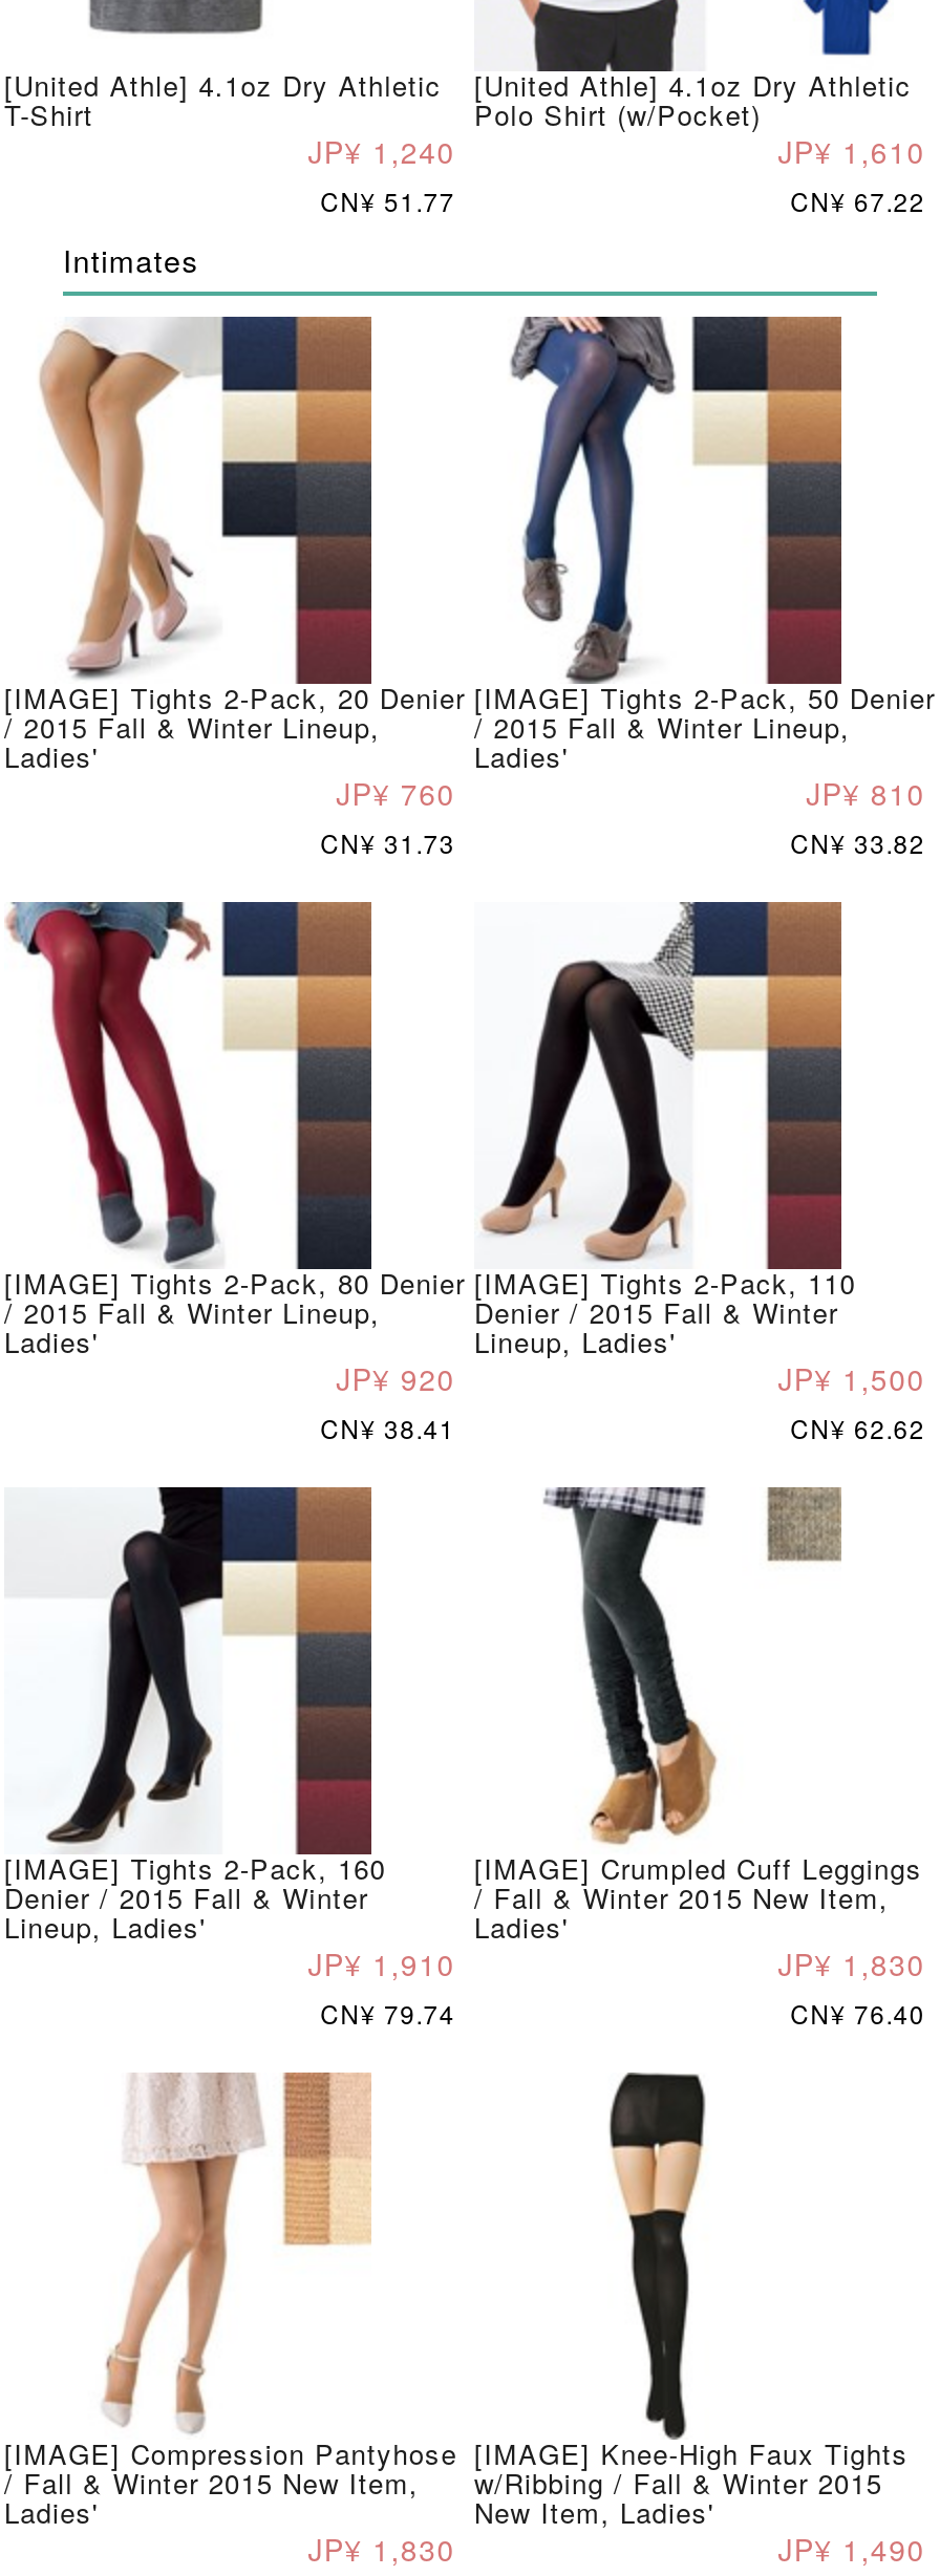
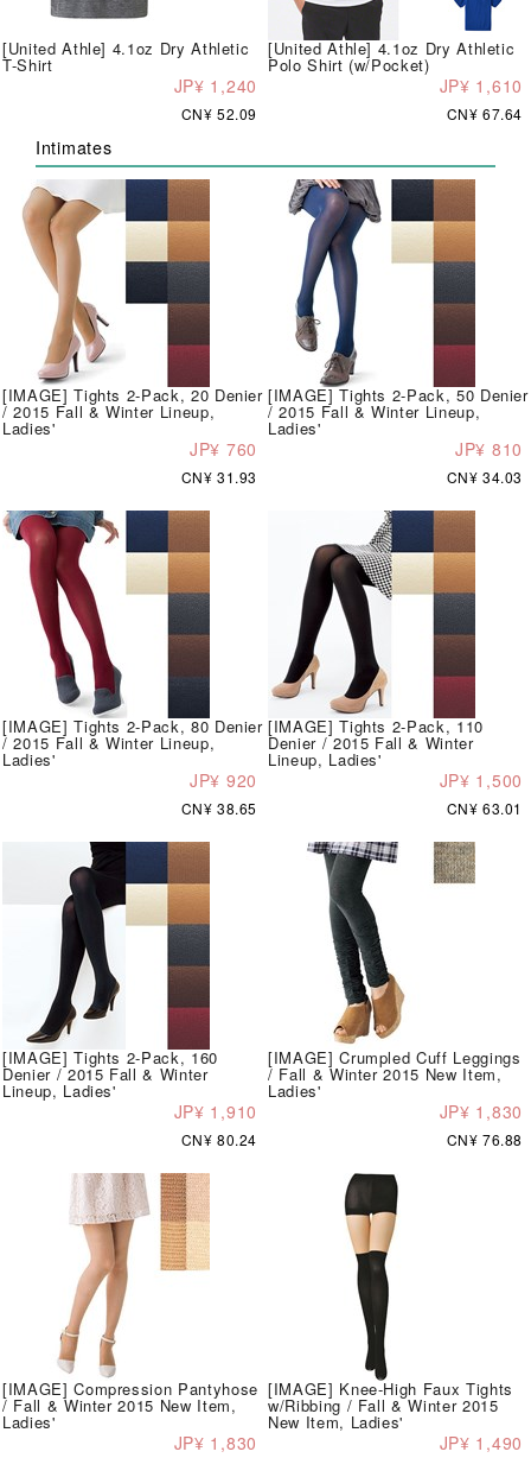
[320,183,455,219] CN¥ 51.77 -> [181,104,257,124] CN¥ 52.09
[790,183,925,219] CN¥ 67.22 -> [446,104,523,124] CN¥ 67.64
[320,825,455,860] CN¥ 31.73 -> [181,467,257,487] CN¥ 31.93
[790,825,925,860] CN¥ 33.82 -> [446,467,523,487] CN¥ 34.03
[320,1410,455,1446] CN¥ 38.41 -> [181,798,257,818] CN¥ 38.65
[790,1410,925,1446] CN¥ 62.62 -> [446,798,523,818] CN¥ 63.01
[320,1995,455,2031] CN¥ 79.74 -> [181,1129,257,1150] CN¥ 80.24
[790,1995,925,2031] CN¥ 76.40 -> [446,1129,523,1150] CN¥ 76.88

